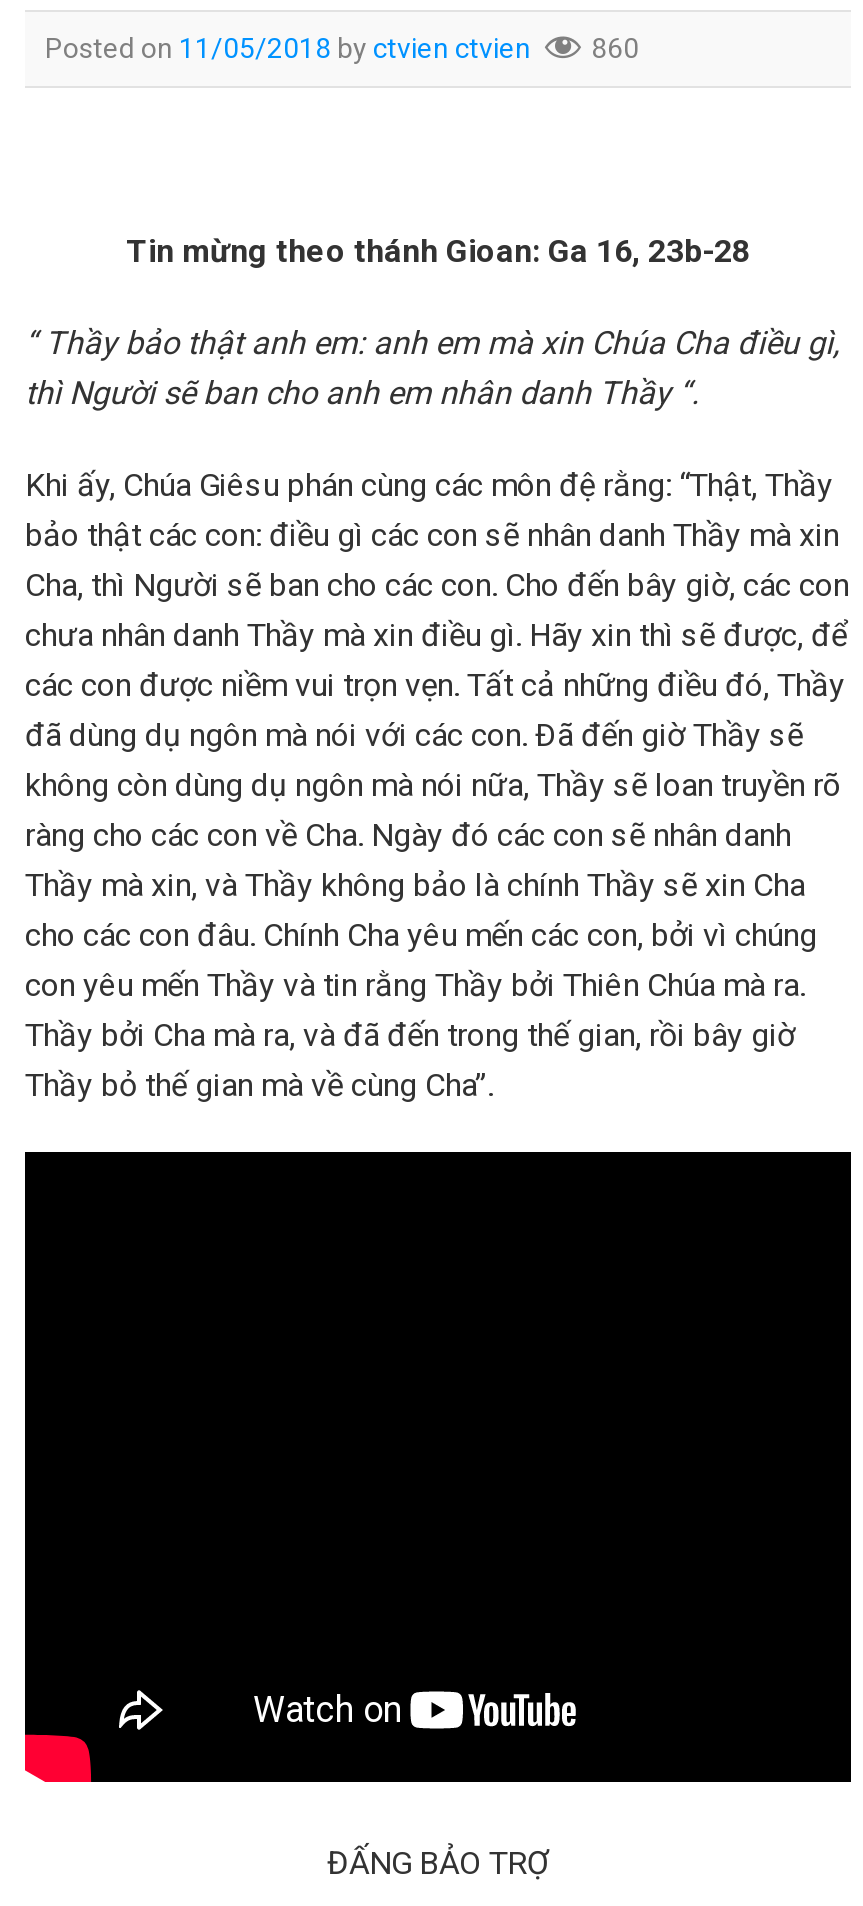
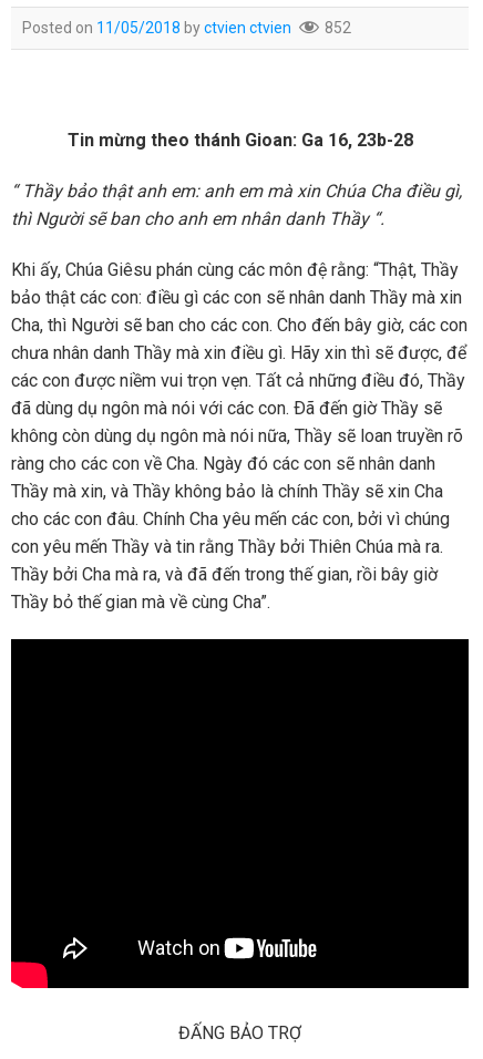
[45,31,639,63] Posted on 11/05/2018 by ctvien ctvien 860 -> [22,18,351,36] Posted on 11/05/2018 by ctvien ctvien 852

